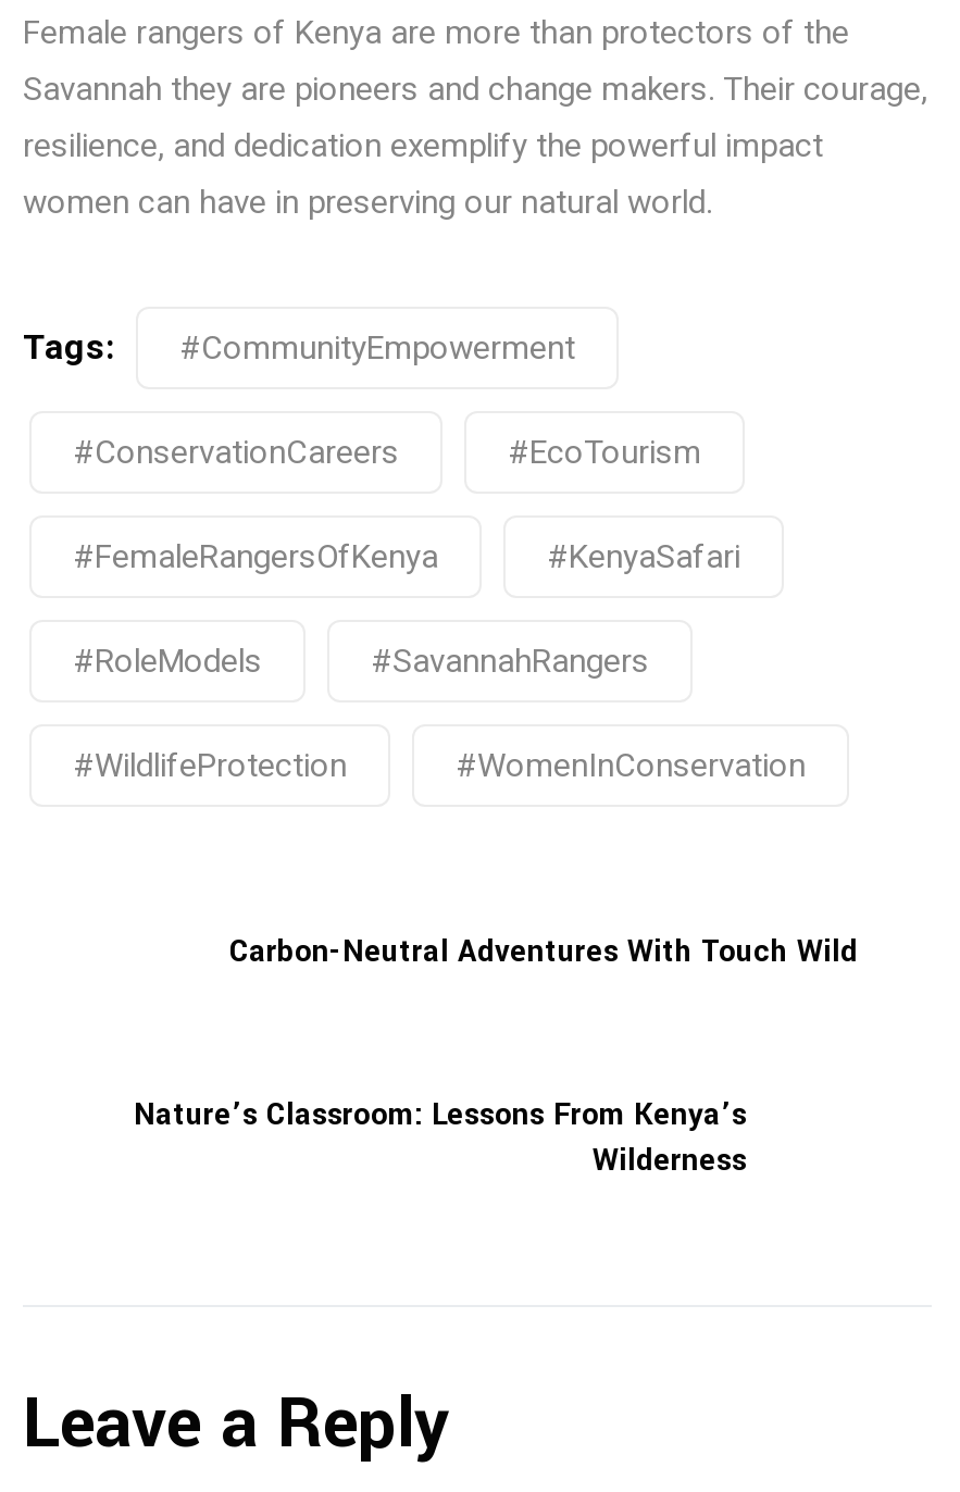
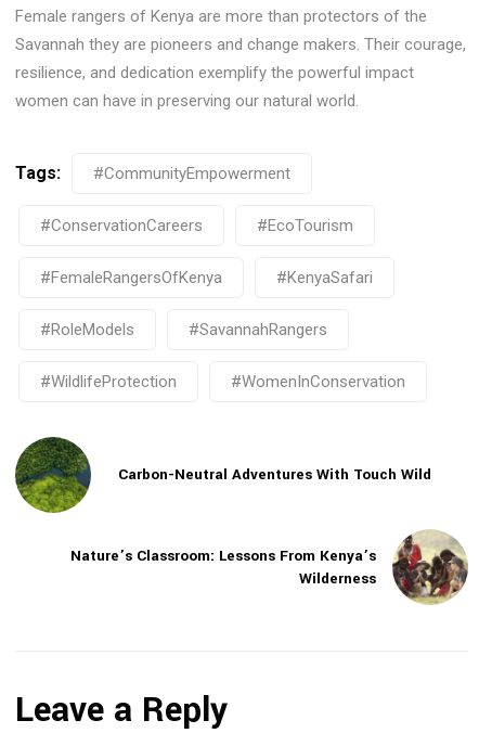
none -> [14,436,92,514] [image]
none -> [391,529,469,606] [image]

